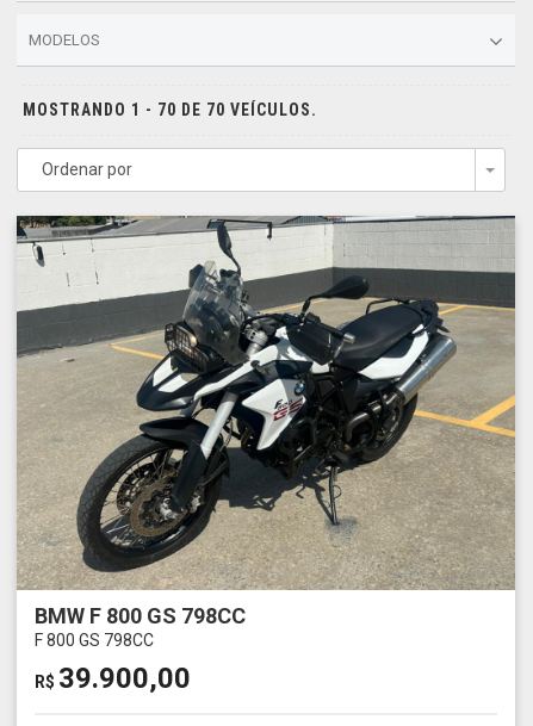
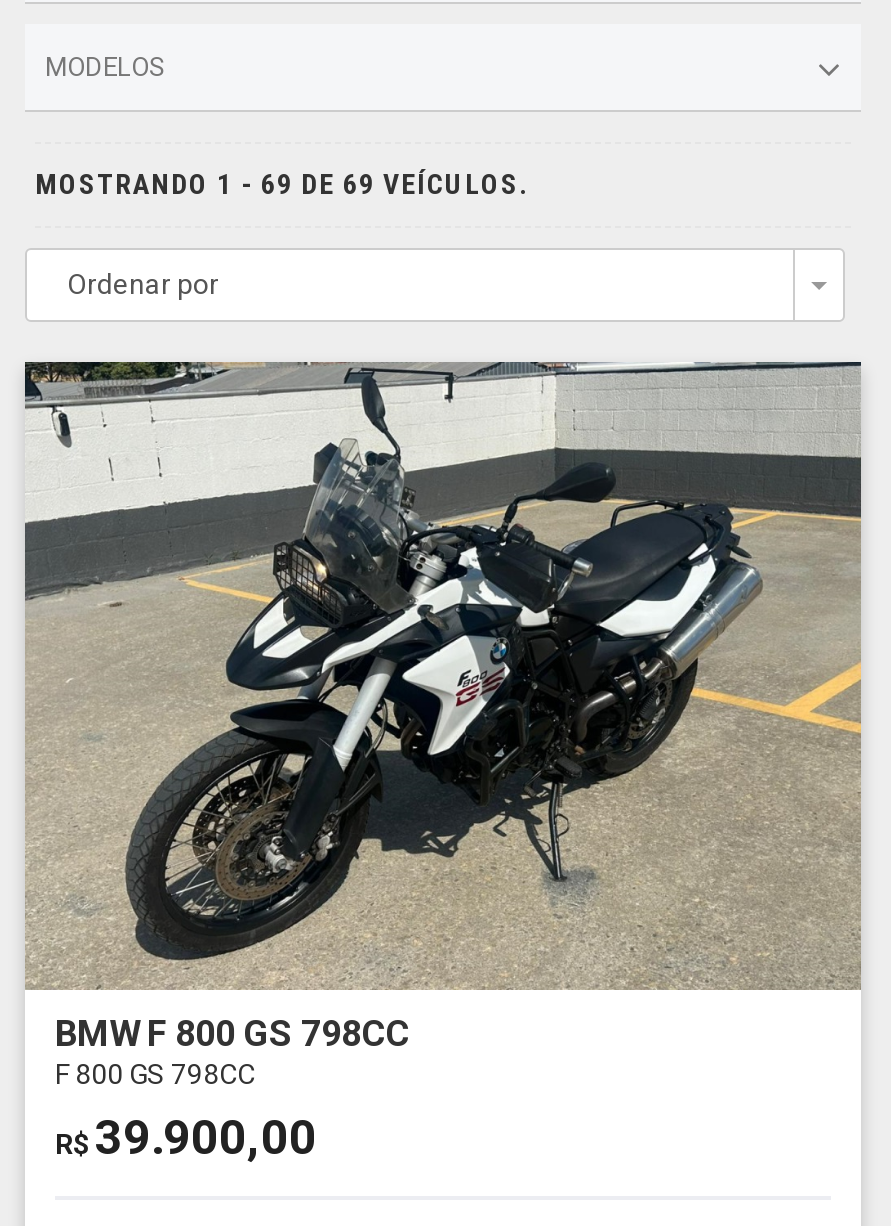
[23,100,317,119] MOSTRANDO 1 - 70 DE 70 VEÍCULOS. -> [35,168,529,200] MOSTRANDO 1 - 69 DE 69 VEÍCULOS.

